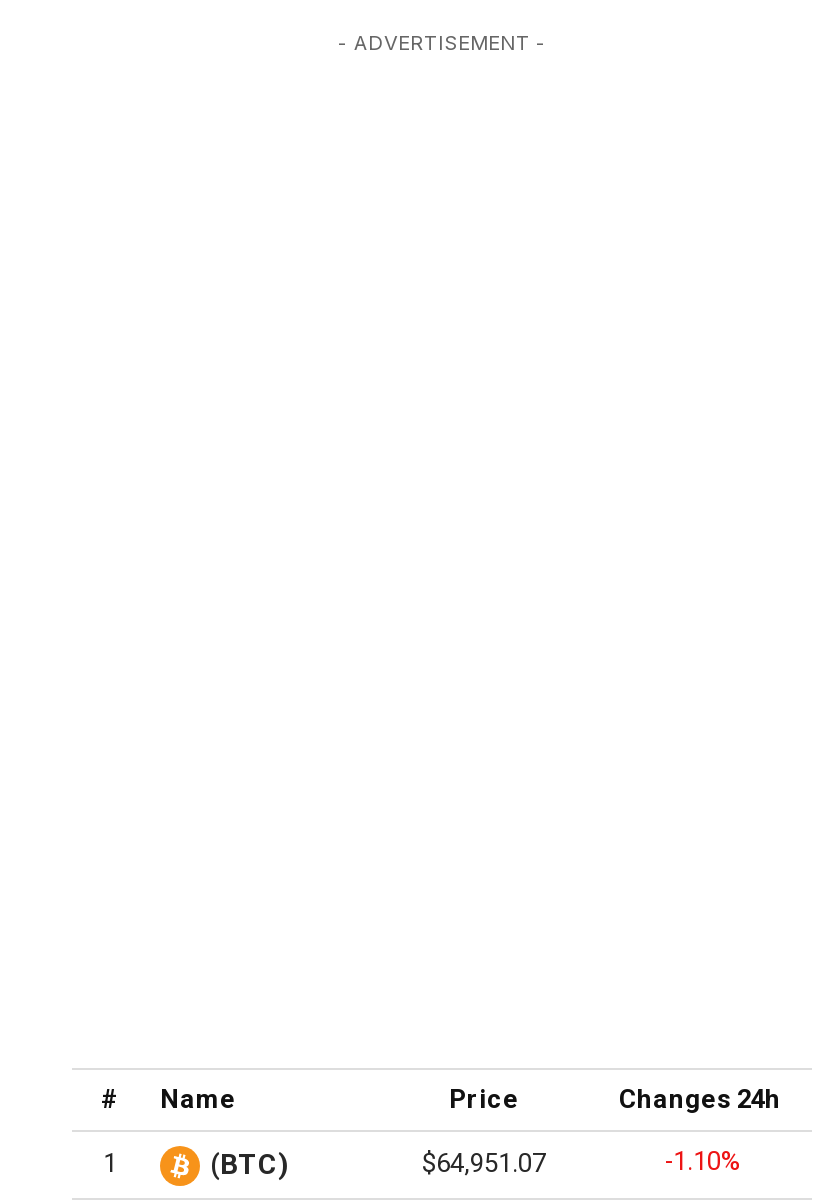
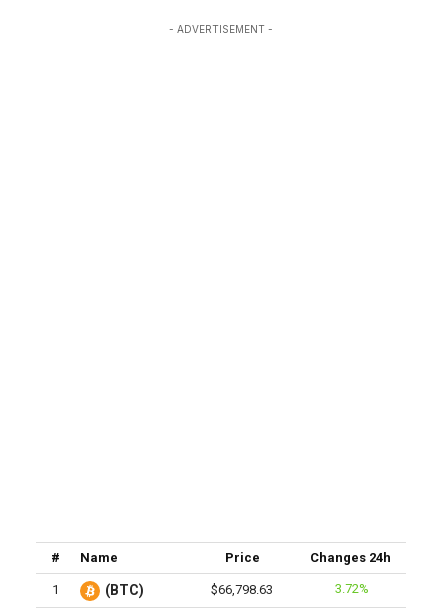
[422,1148,546,1178] $64,951.07 -> [211,582,273,597] $66,798.63
[665,1146,741,1176] -1.10% -> [334,581,368,596] 3.72%

